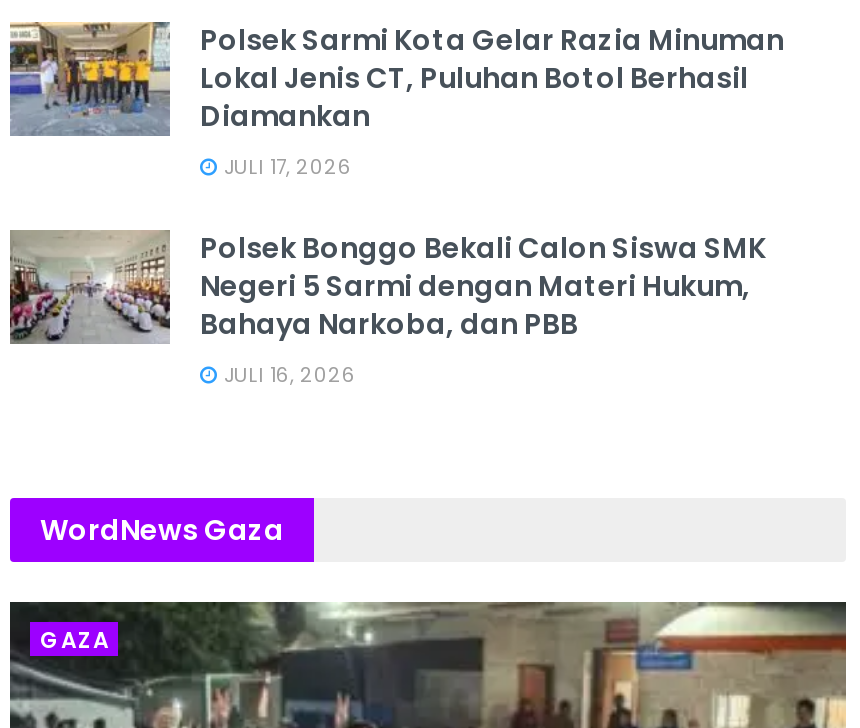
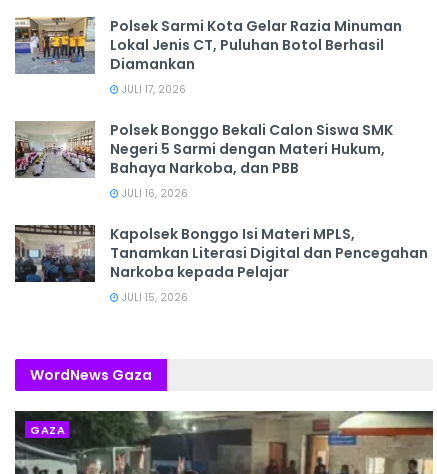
none -> [15,224,428,305] [image] | Kapolsek Bonggo Isi Materi MPLS, | Tanamkan Literasi Digital dan Pencegahan | Narkoba kepada Pelajar | JULI 15, 2026

